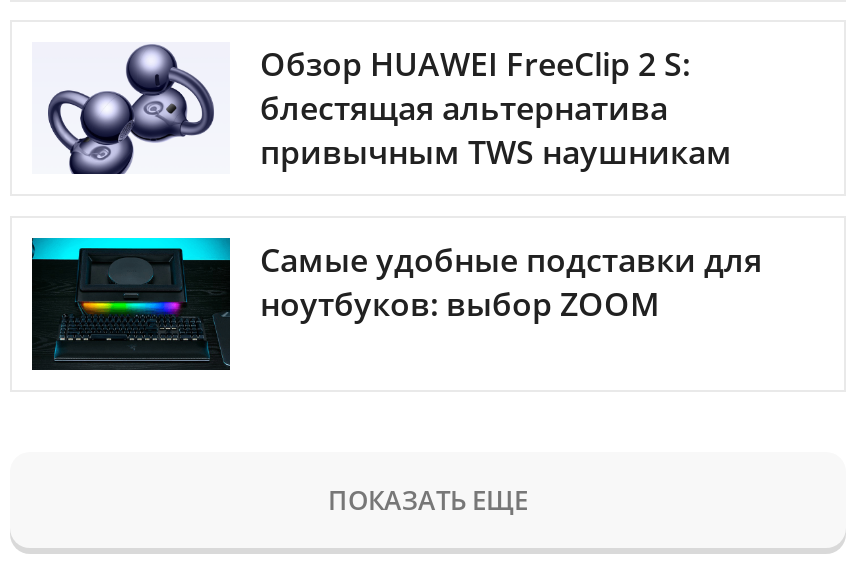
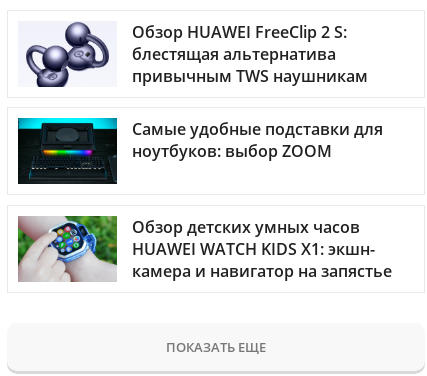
none -> [17,215,392,283] [image] | Обзор детских умных часов | HUAWEI WATCH KIDS X1: экшн- | камера и навигатор на запястье

